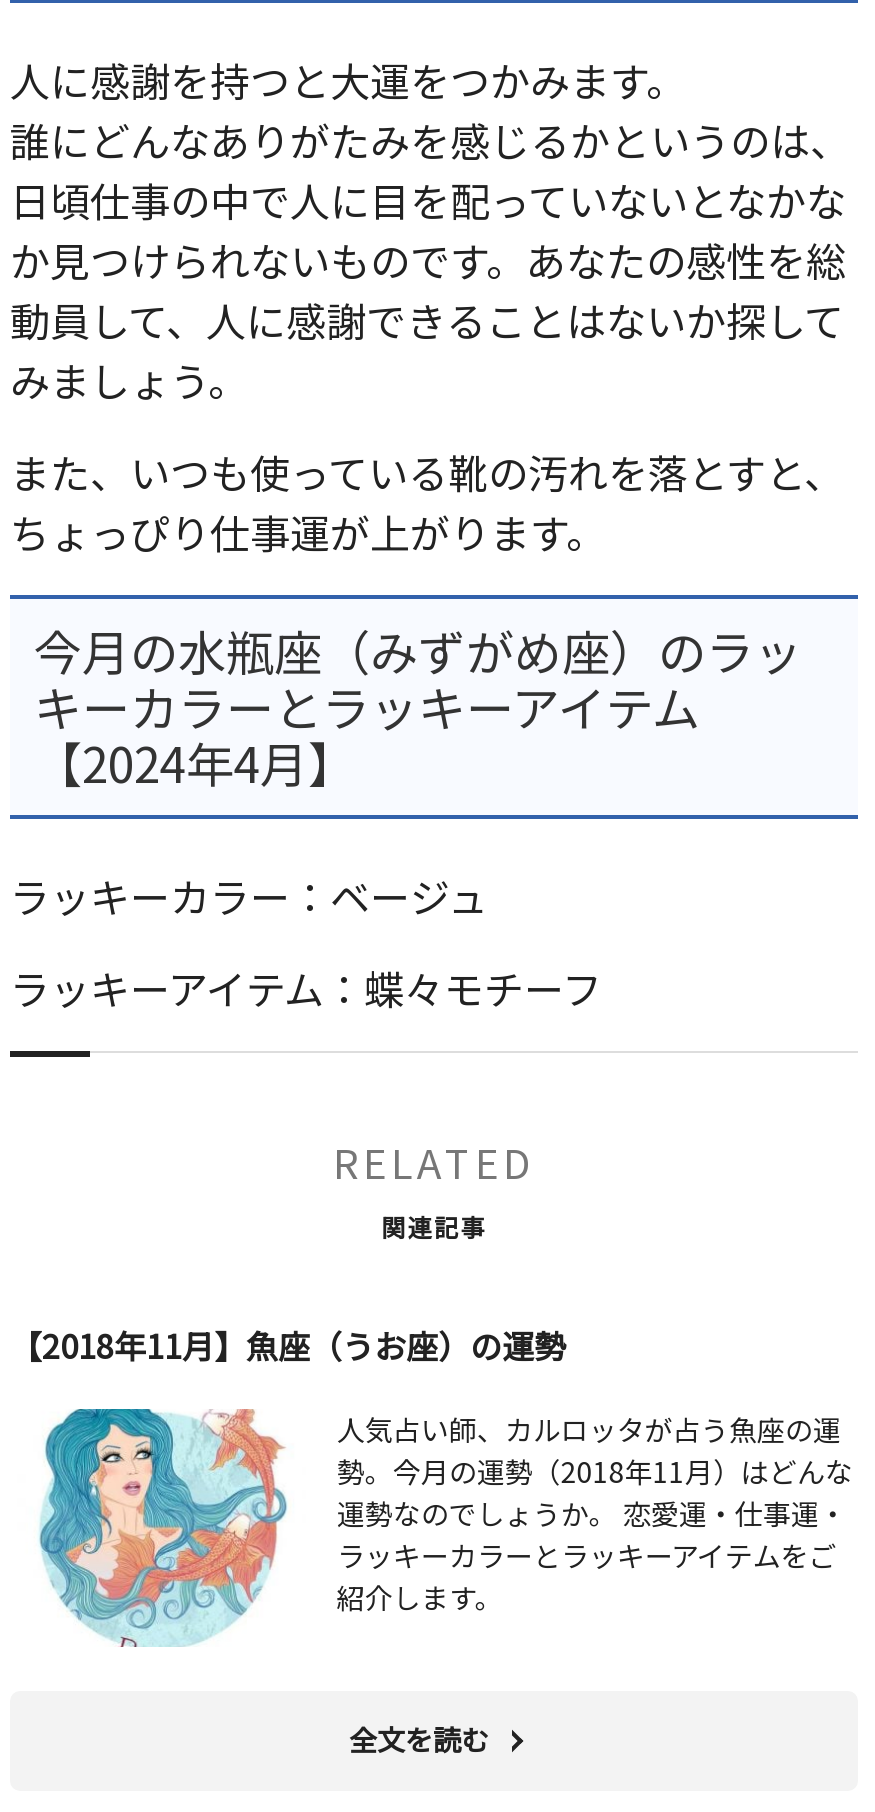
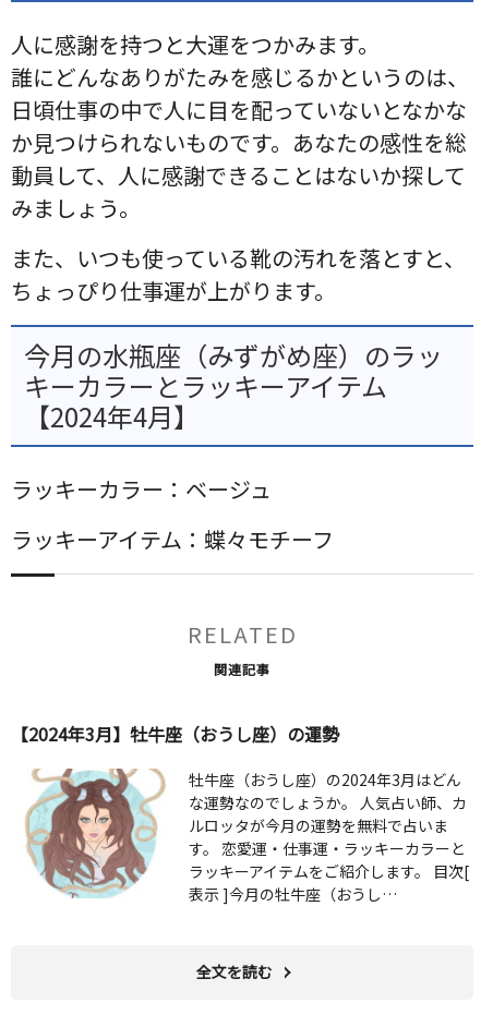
[10,1321,566,1369] 【2018年11月】魚座（うお座）の運勢 -> [11,720,339,747] 【2024年3月】牡牛座（おうし座）の運勢
[38,1407,853,1645] [image] | 人気占い師、カルロッタが占う魚座の運 | 勢。今月の運勢（2018年11月）はどんな | 運勢なのでしょうか。 恋愛運・仕事運・ | ラッキーカラーとラッキーアイテムをご | 紹介します。 -> [24,768,469,905] [image] | 牡牛座（おうし座）の2024年3月はどん | な運勢なのでしょうか。 人気占い師、カ | ルロッタが今月の運勢を無料で占いま | す。 恋愛運・仕事運・ラッキーカラーと | ラッキーアイテムをご紹介します。 目次[ | 表示 ]今月の牡牛座（おうし…

